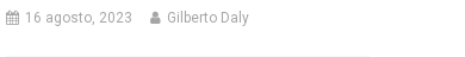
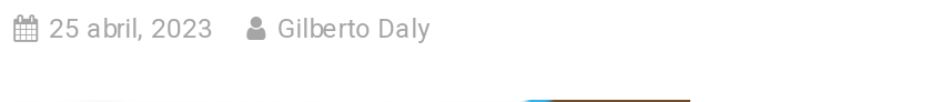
[25,10,132,26] 16 agosto, 2023 -> [49,14,213,45] 25 abril, 2023

